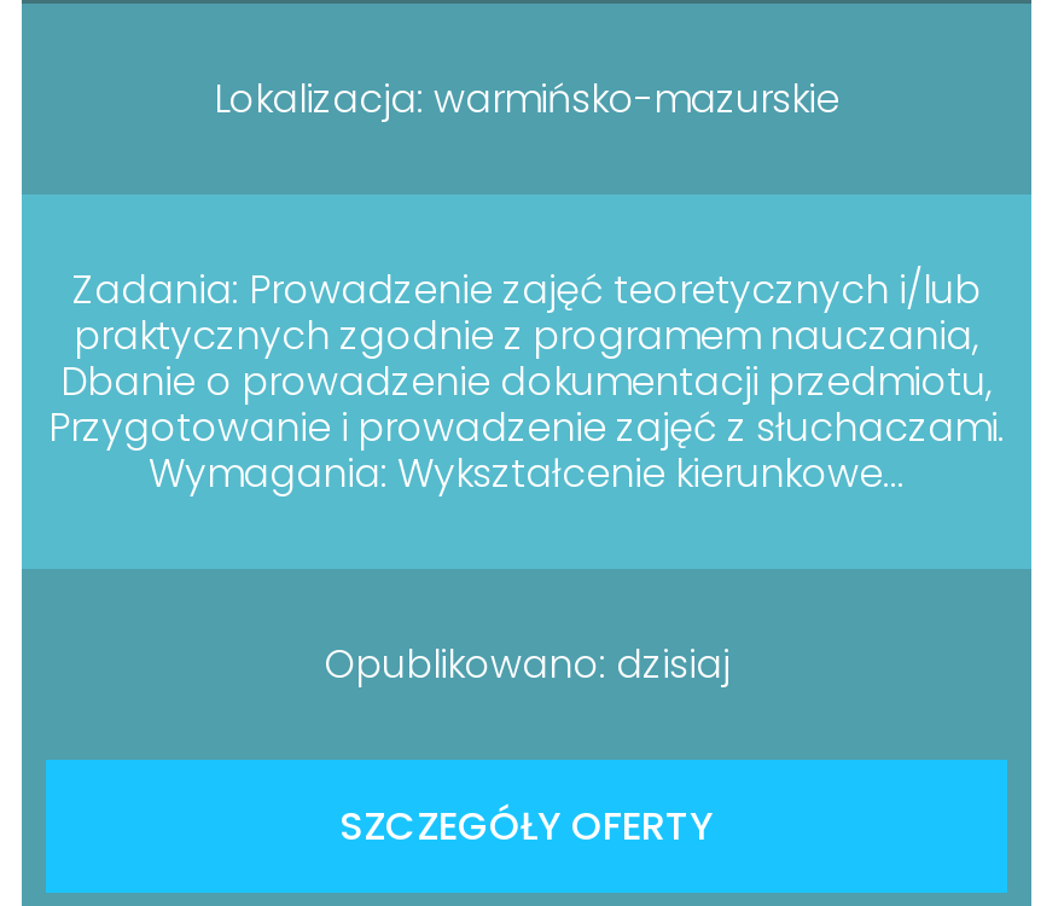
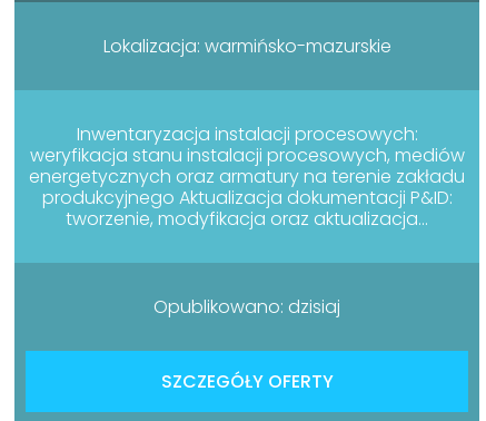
[48,261,1005,500] Zadania: Prowadzenie zajęć teoretycznych i/lub | praktycznych zgodnie z programem nauczania, | Dbanie o prowadzenie dokumentacji przedmiotu, | Przygotowanie i prowadzenie zajęć z słuchaczami. | Wymagania: Wykształcenie kierunkowe... -> [29,121,465,231] Inwentaryzacja instalacji procesowych: | weryfikacja stanu instalacji procesowych, mediów | energetycznych oraz armatury na terenie zakładu | produkcyjnego Aktualizacja dokumentacji P&ID: | tworzenie, modyfikacja oraz aktualizacja...

